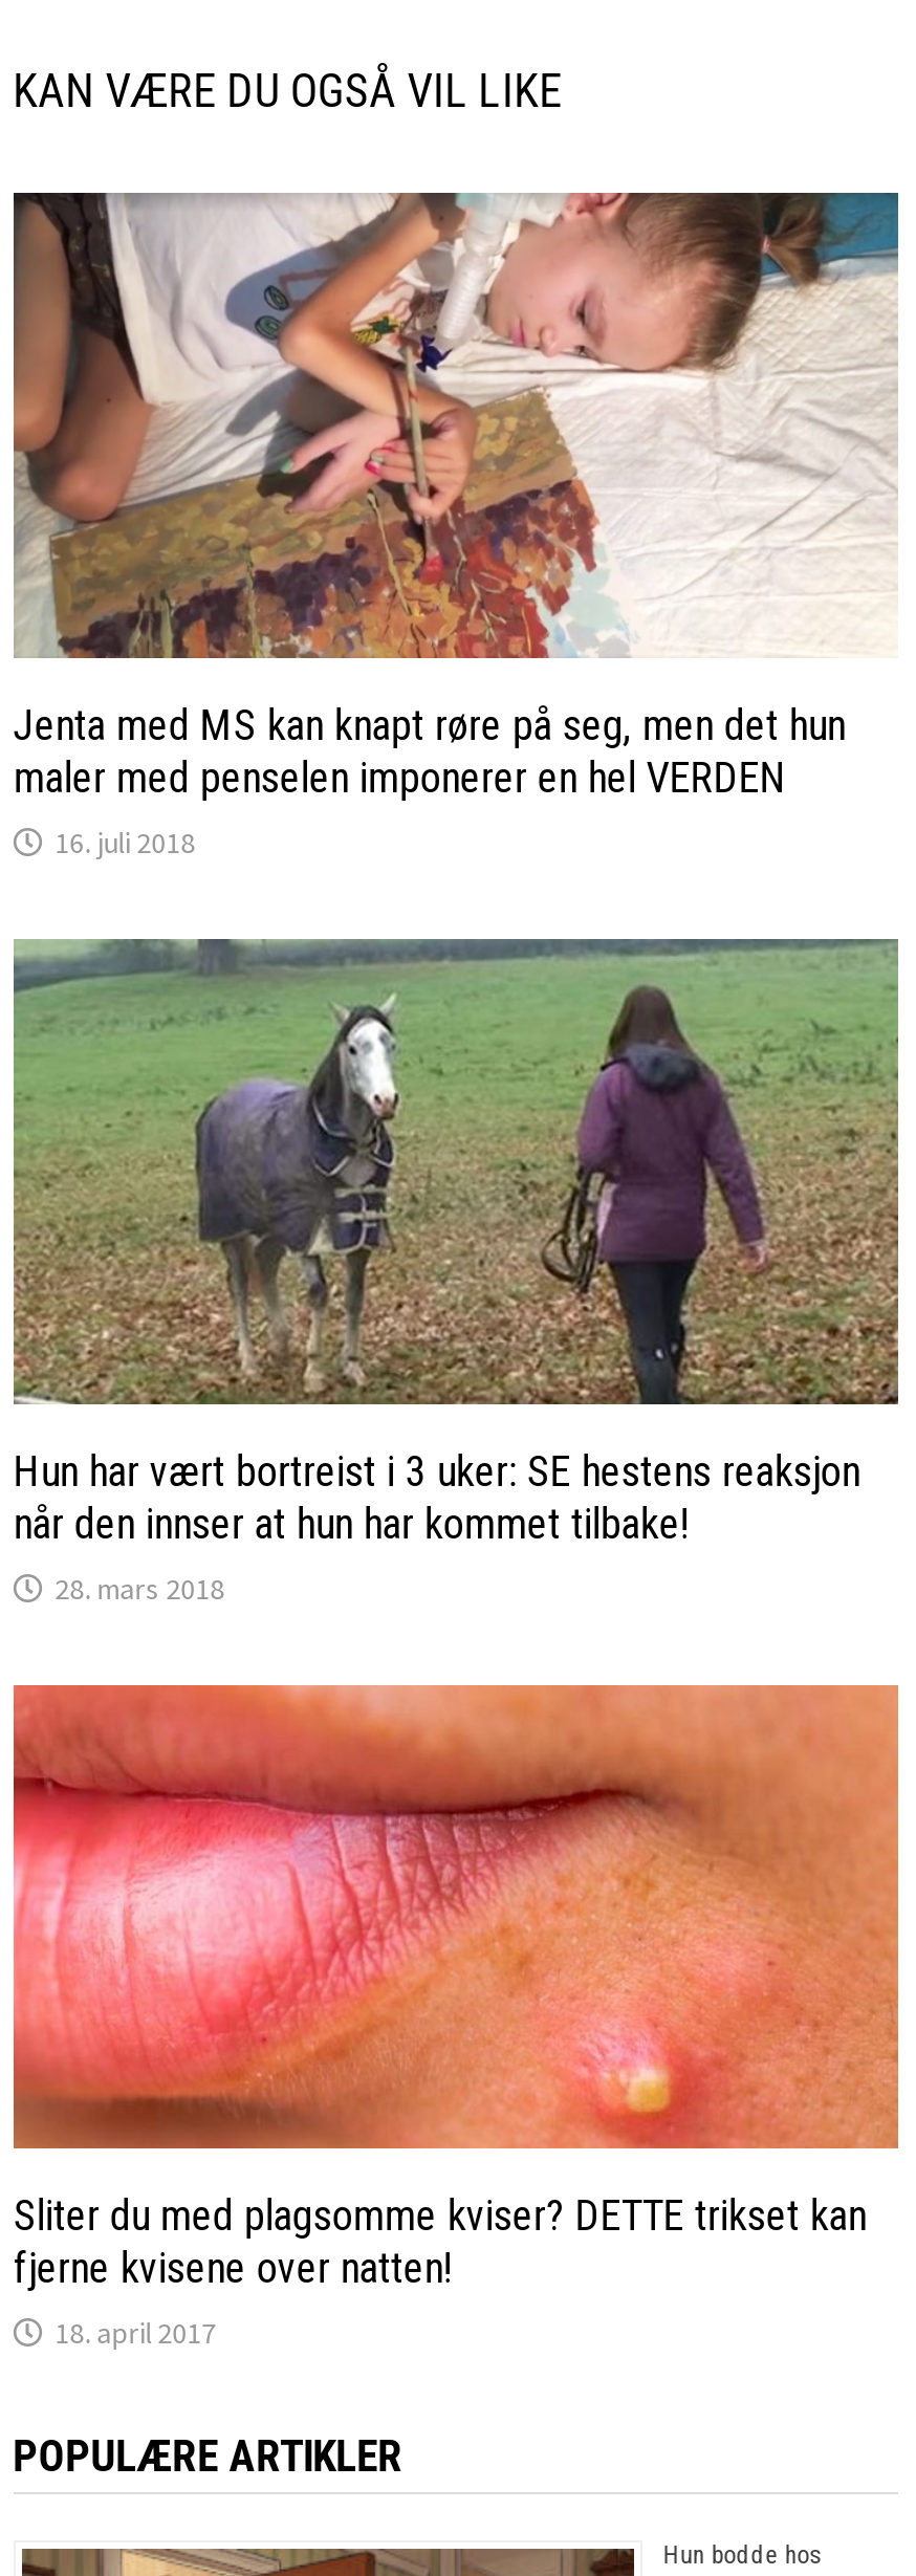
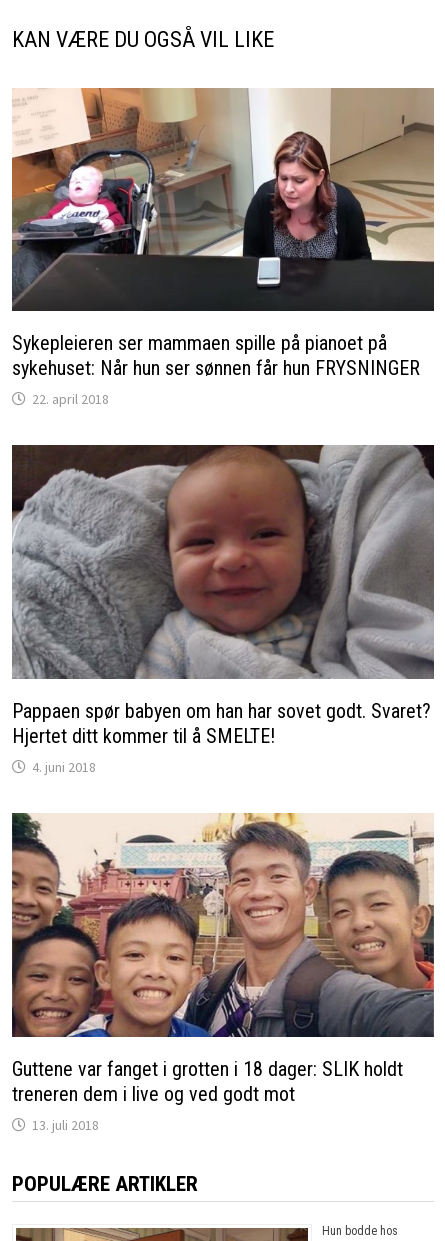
[12,191,900,861] [image] | Jenta med MS kan knapt røre på seg, men det hun | maler med penselen imponerer en hel VERDEN | 16. juli 2018 -> [12,87,435,408] [image] | Sykepleieren ser mammaen spille på pianoet på | sykehuset: Når hun ser sønnen får hun FRYSNINGER | 22. april 2018
[12,937,900,1608] [image] | Hun har vært bortreist i 3 uker: SE hestens reaksjon | når den innser at hun har kommet tilbake! | 28. mars 2018 -> [11,444,435,776] [image] | Pappaen spør babyen om han har sovet godt. Svaret? | Hjertet ditt kommer til å SMELTE! | 4. juni 2018
[12,1683,900,2352] [image] | Sliter du med plagsomme kviser? DETTE trikset kan | fjerne kvisene over natten! | 18. april 2017 -> [11,812,435,1134] [image] | Guttene var fanget i grotten i 18 dager: SLIK holdt | treneren dem i live og ved godt mot | 13. juli 2018

